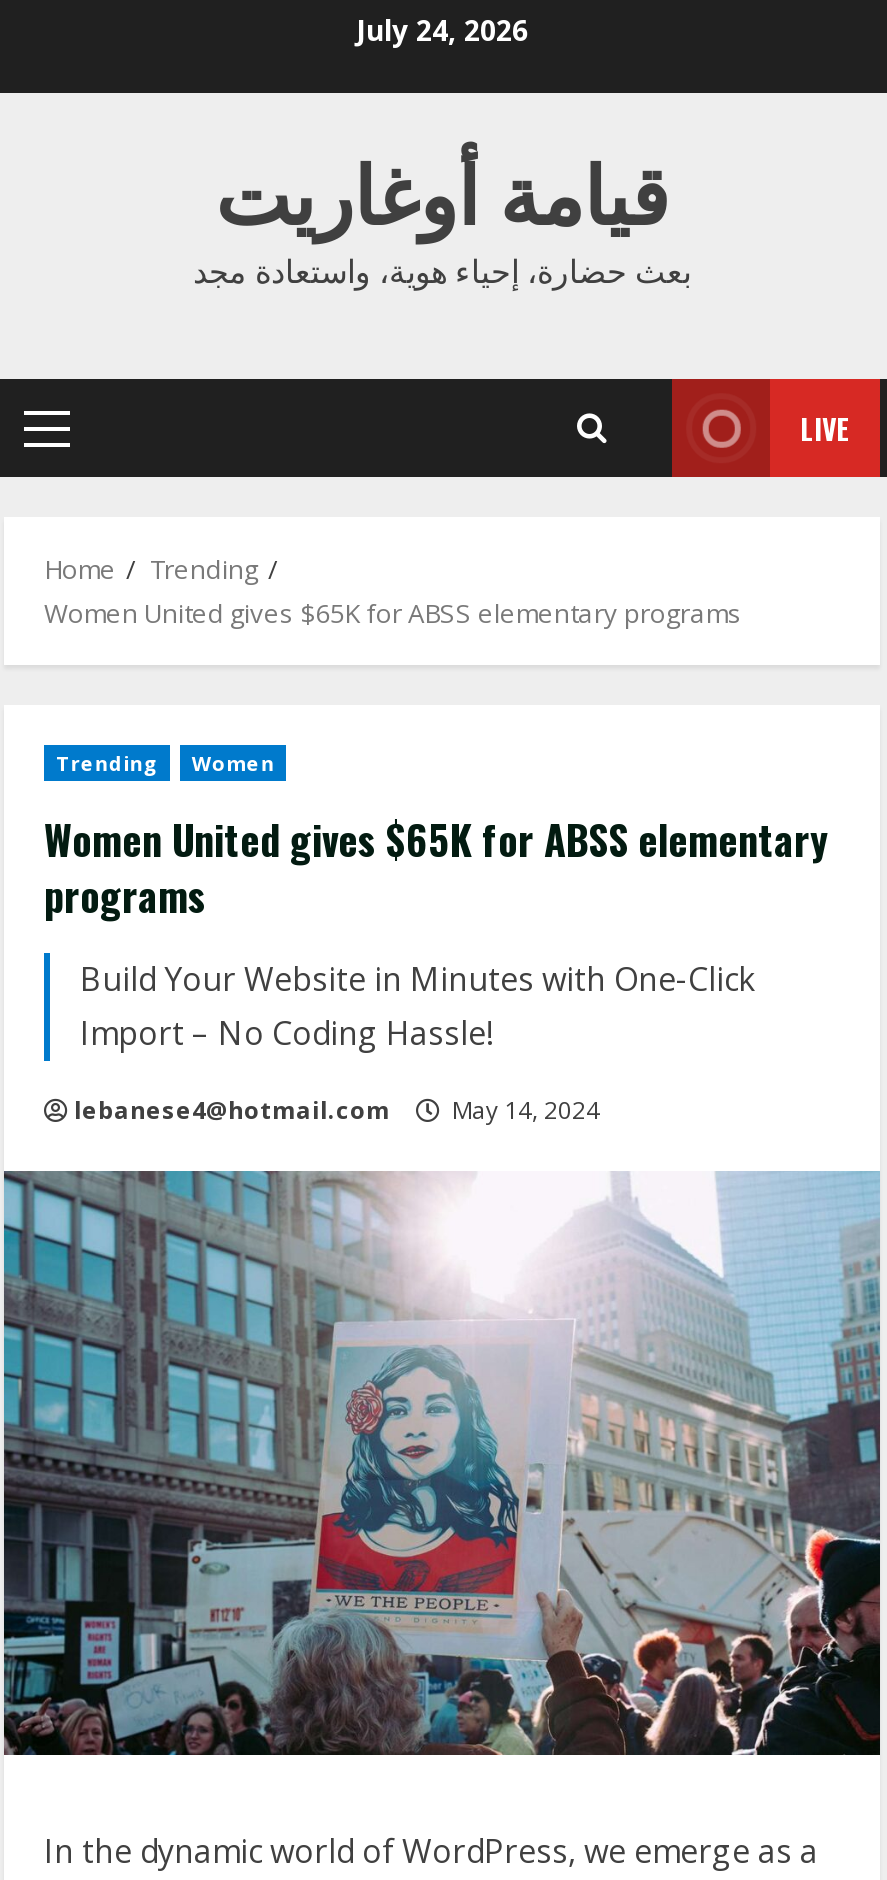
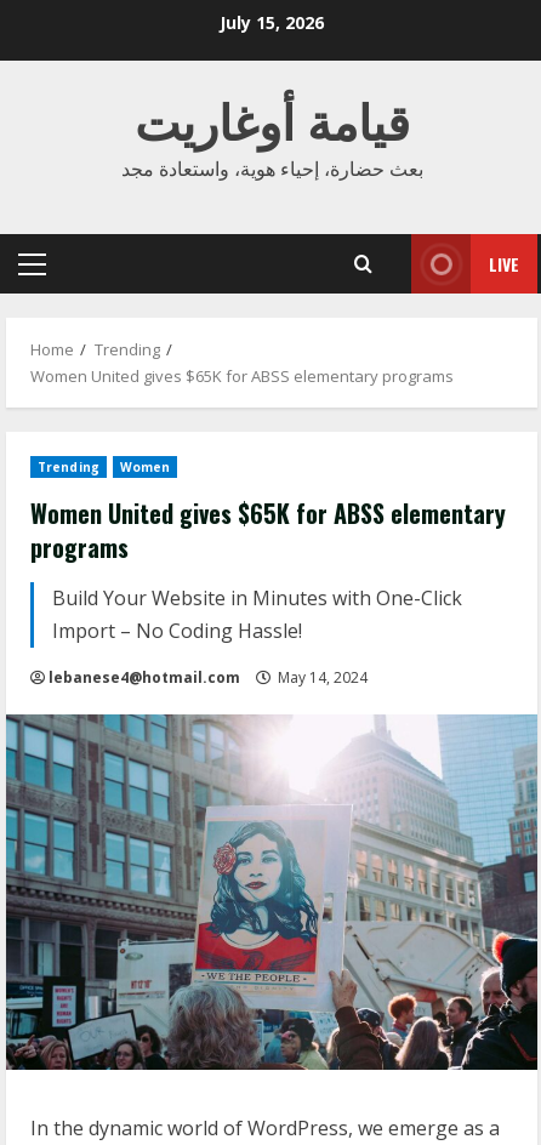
[356,10,528,48] July 24, 2026 -> [220,10,324,33] July 15, 2026

